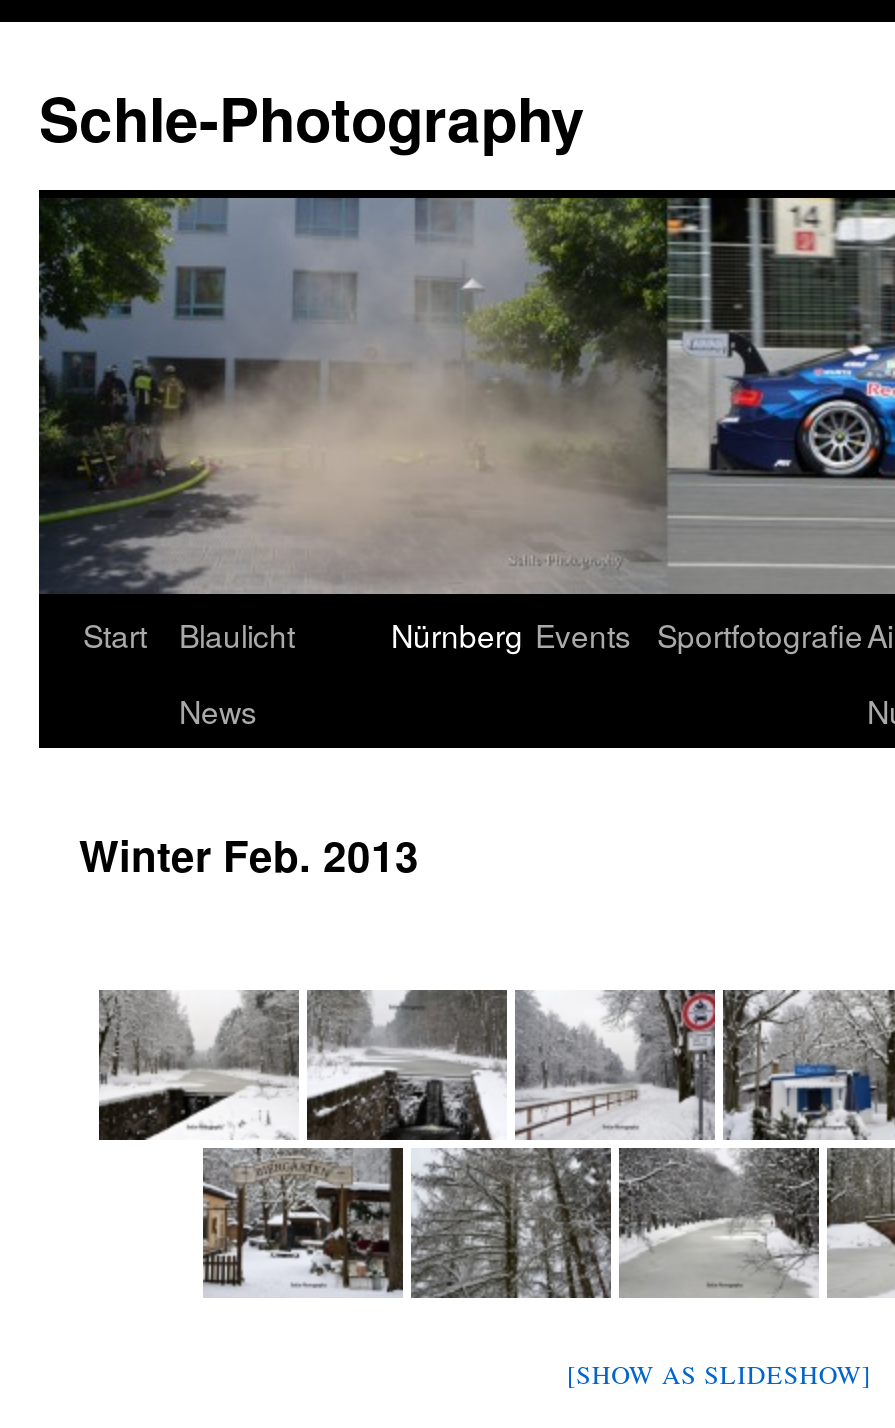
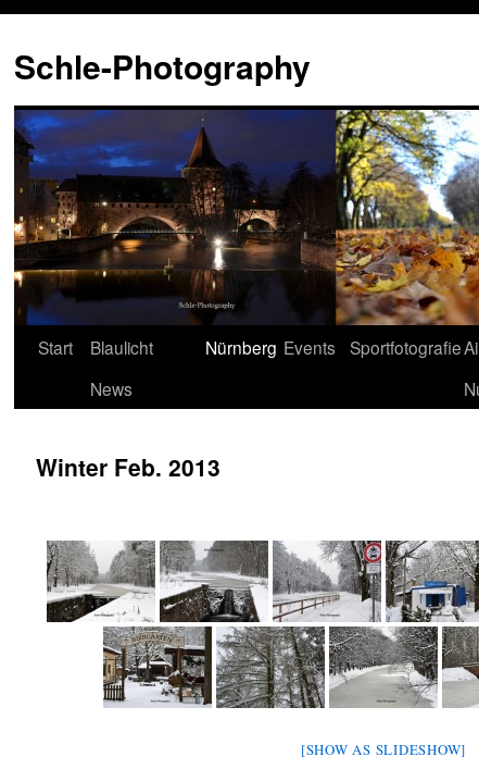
[37,196,889,596] [image] -> [13,109,476,326] [image]

